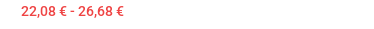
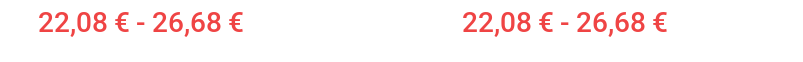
none -> [462,6,668,38] 22,08 € - 26,68 €

